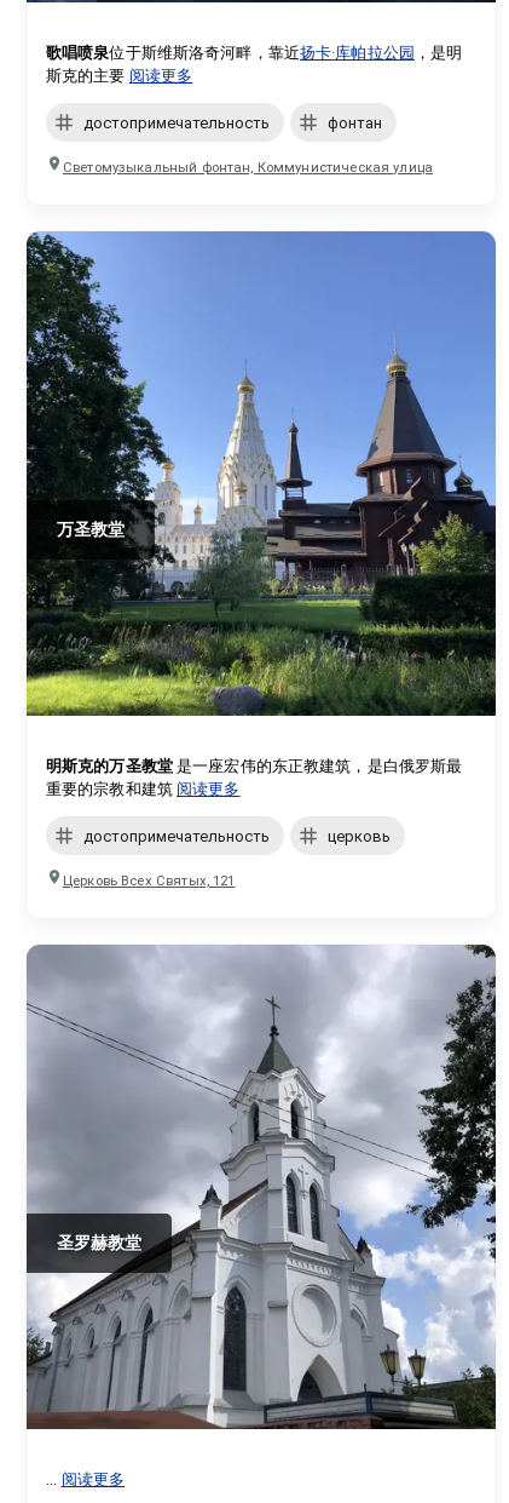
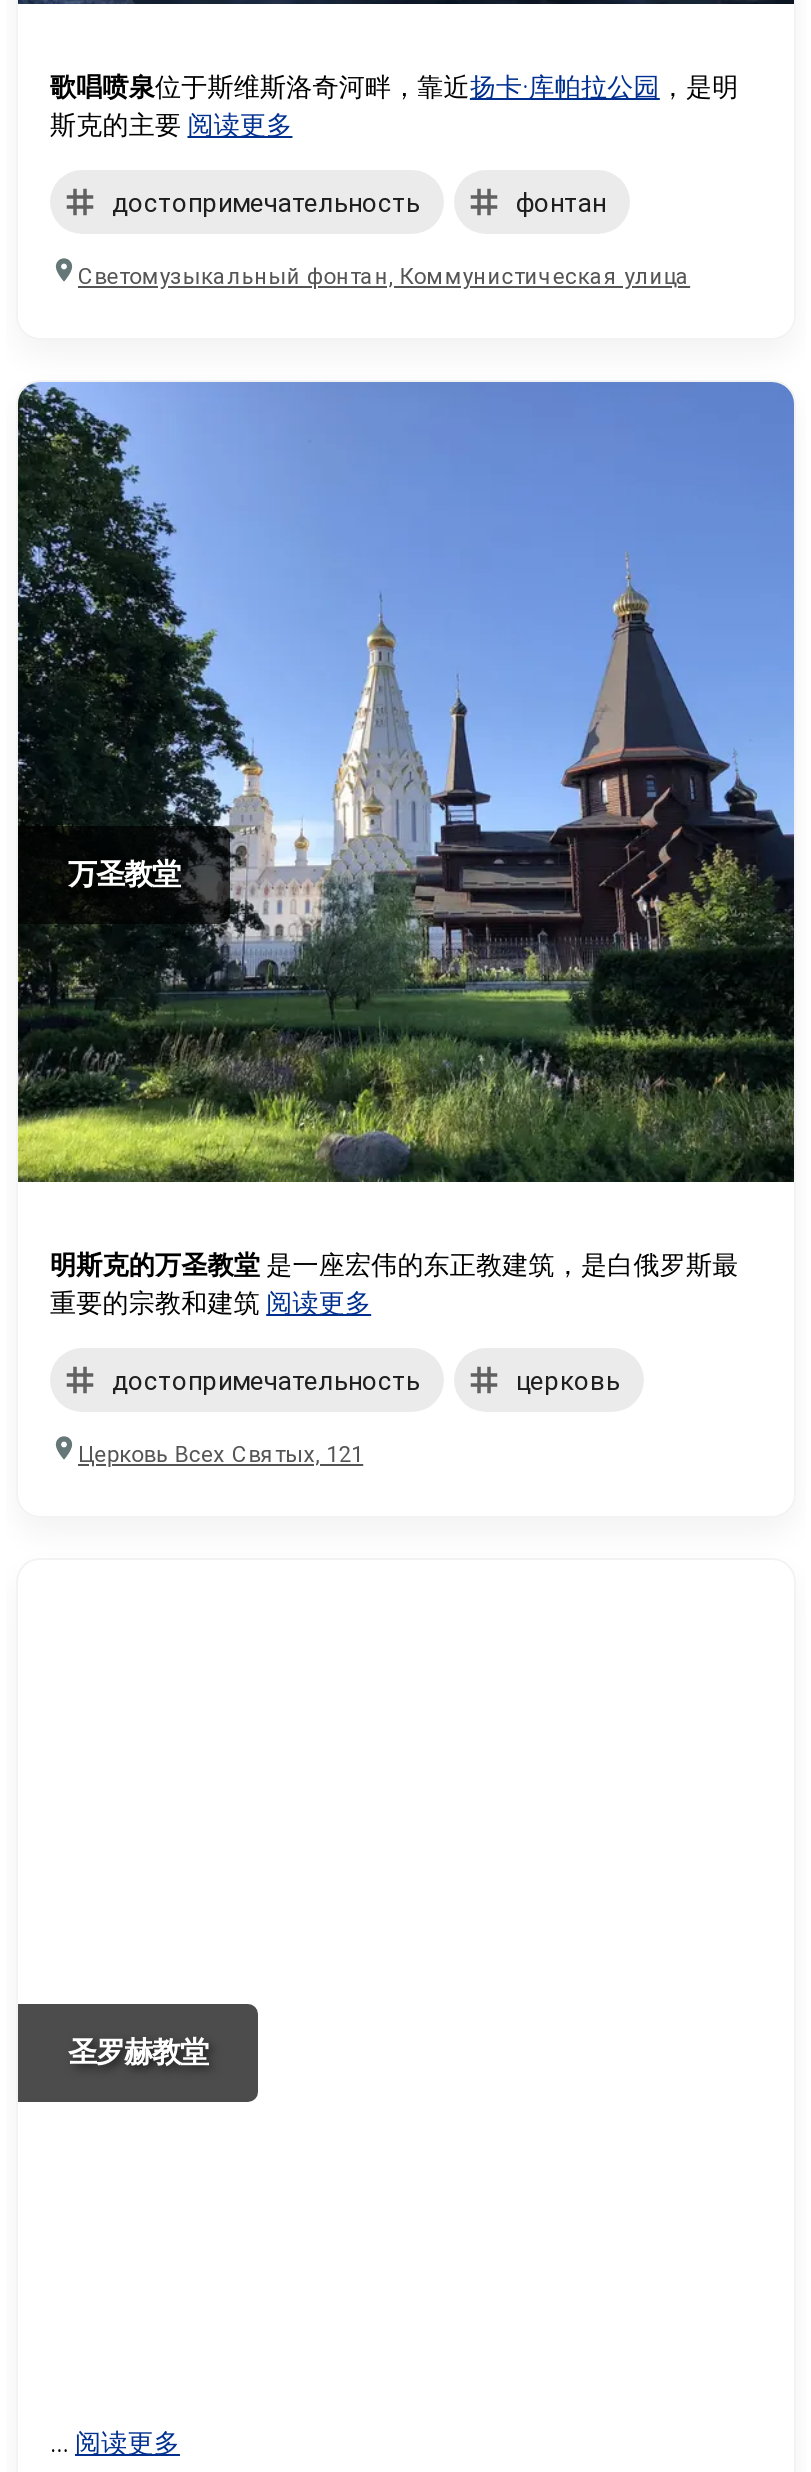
[25,943,497,1430] [image] -> none

